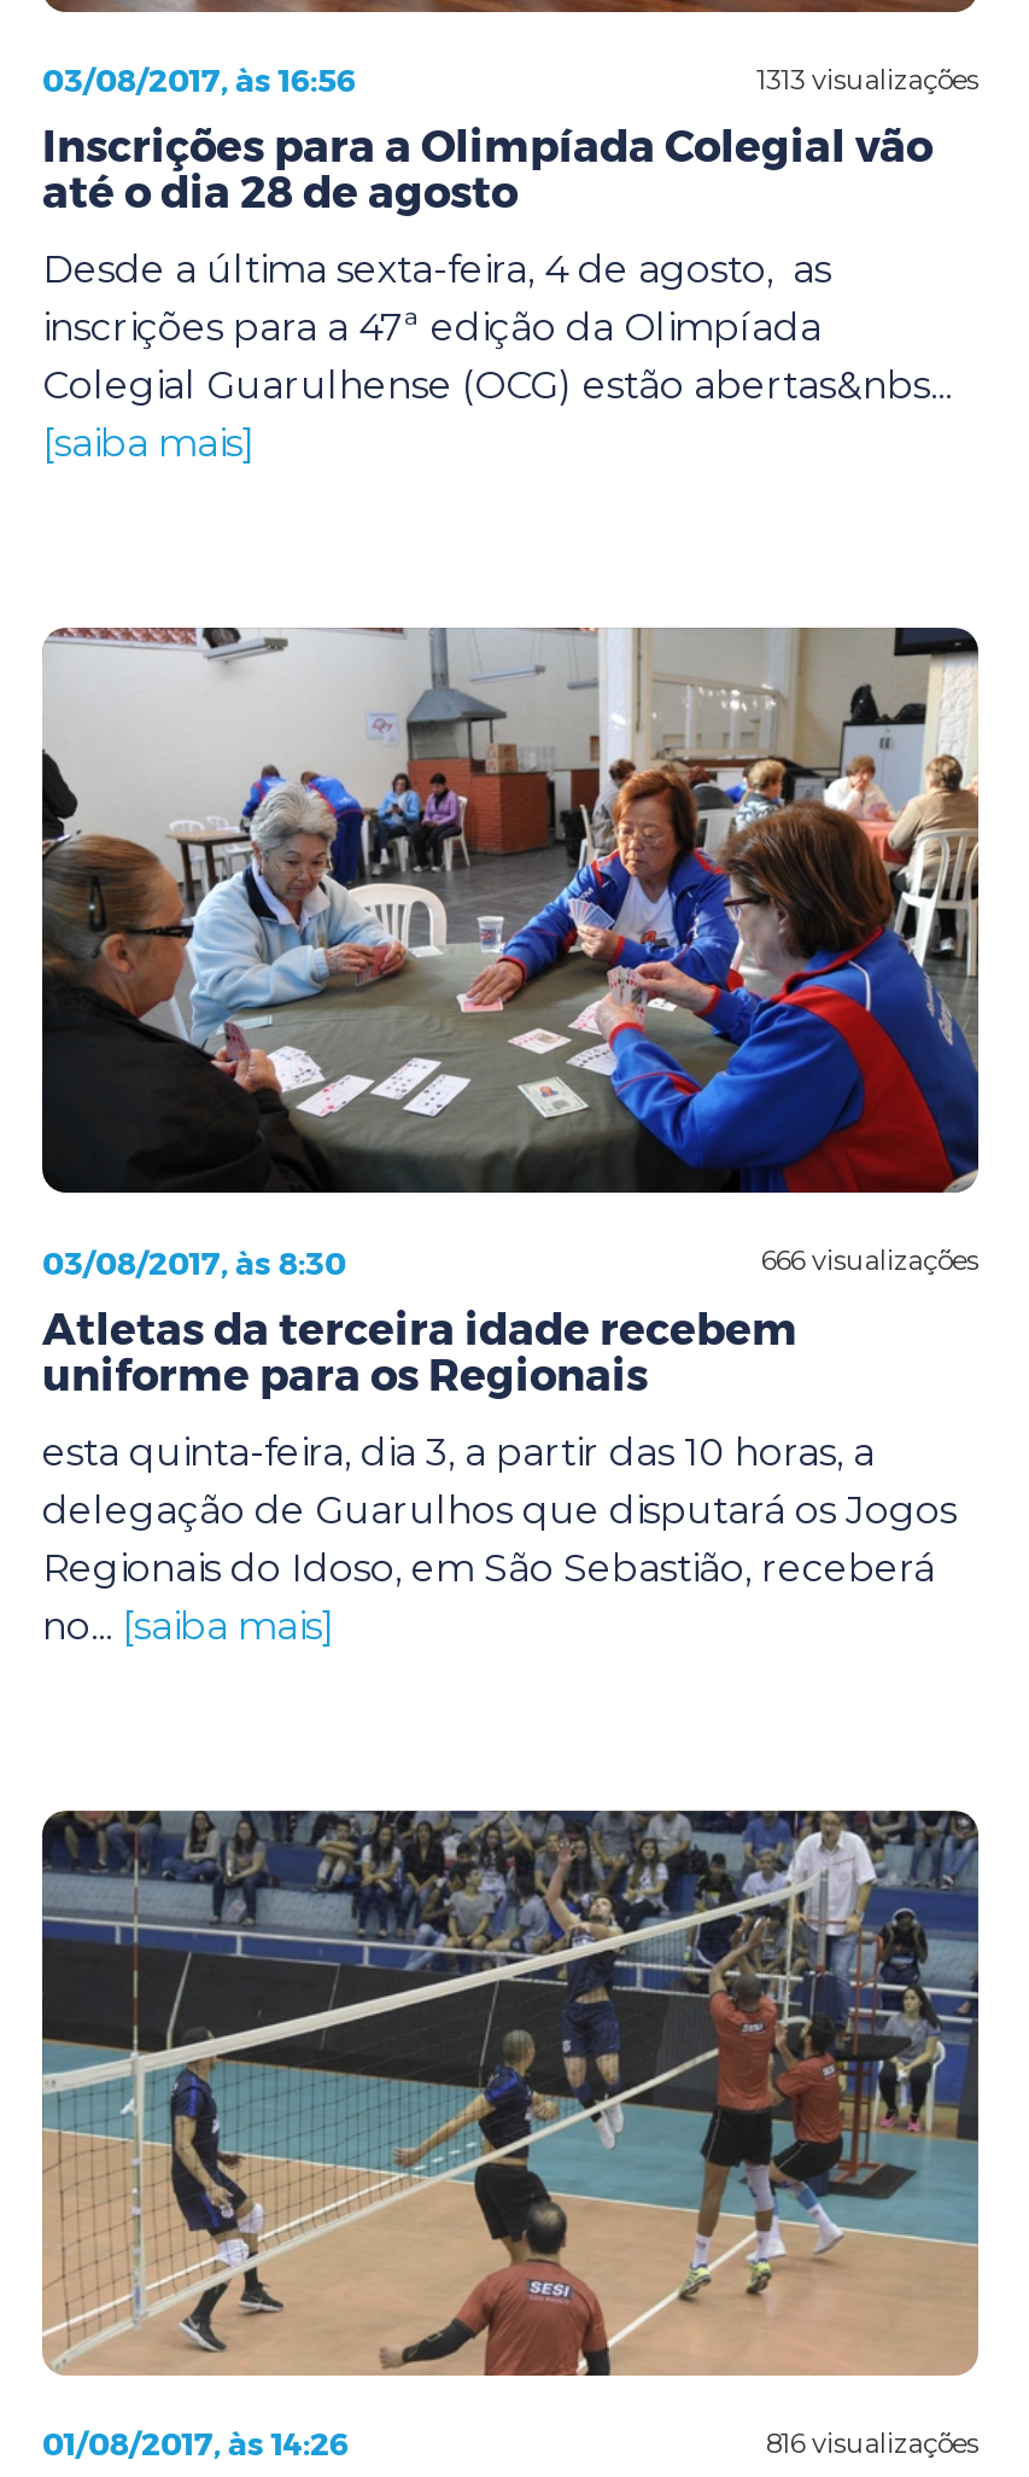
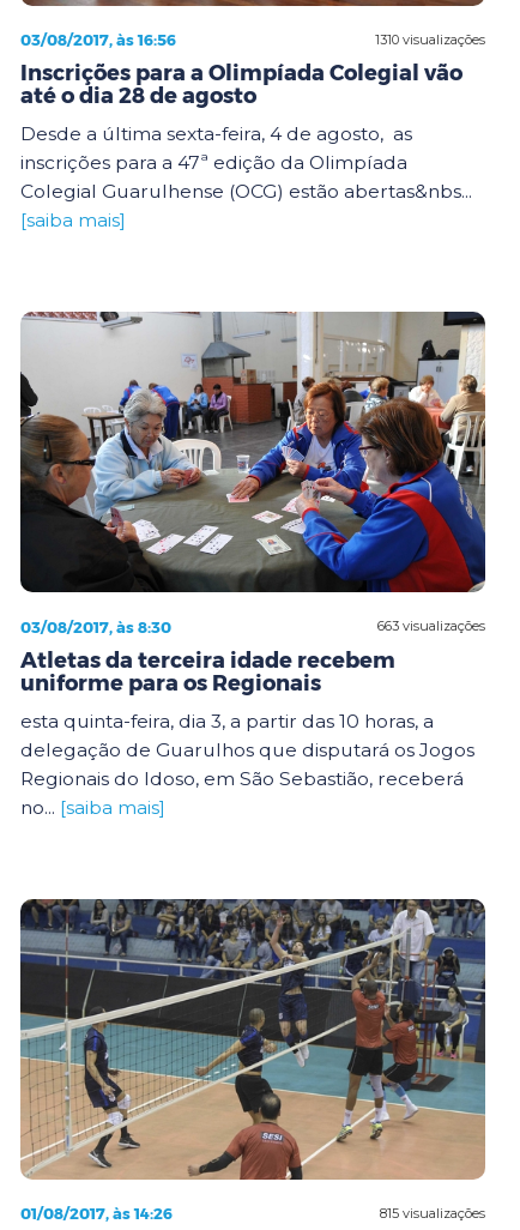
[756,62,978,95] 1313 visualizações -> [375,31,485,47] 1310 visualizações
[761,1243,978,1277] 666 visualizações -> [377,617,485,634] 663 visualizações
[766,2425,978,2459] 816 visualizações -> [380,1204,485,1221] 815 visualizações

